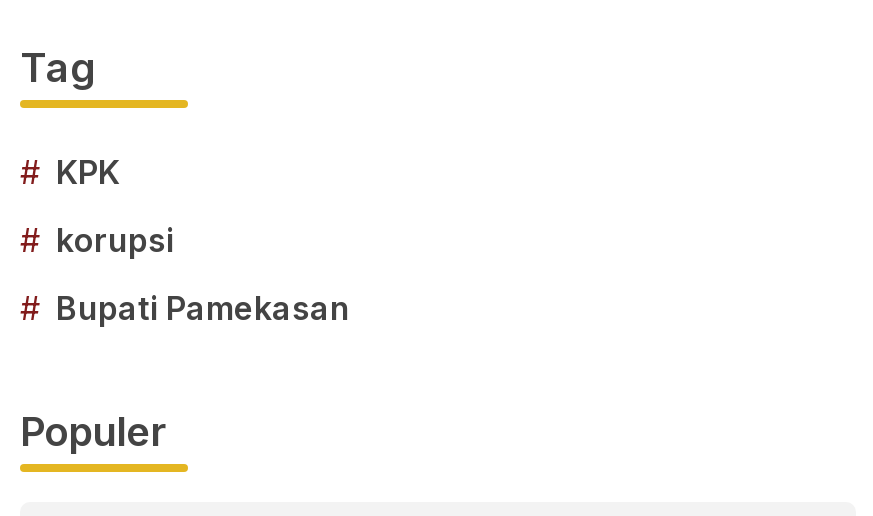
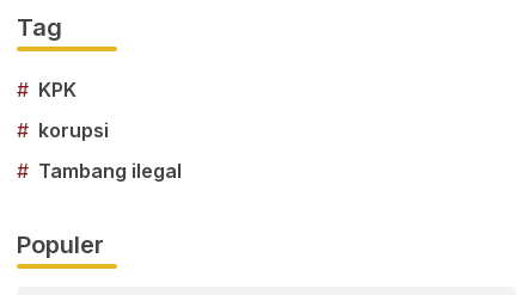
[20,288,350,328] # Bupati Pamekasan -> [17,159,182,183] # Tambang ilegal

